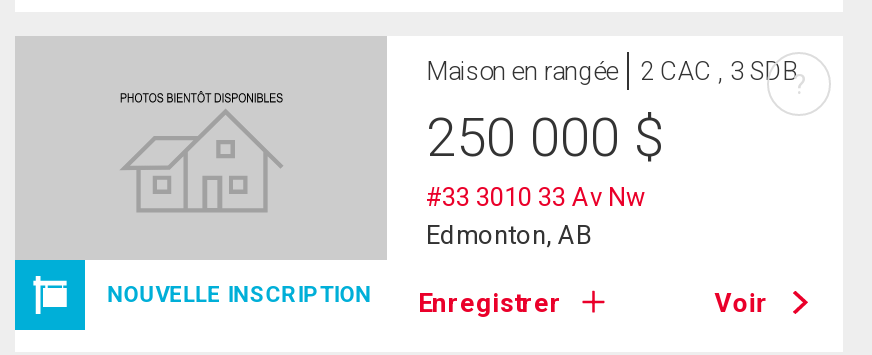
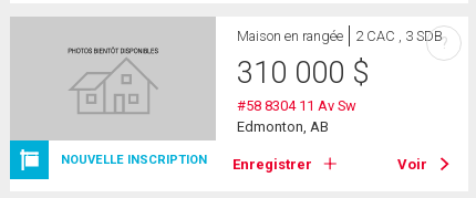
[426,106,666,170] 250 000 $ -> [237,55,370,90] 310 000 $
[426,182,646,212] #33 3010 33 Av Nw -> [237,97,357,114] #58 8304 11 Av Sw

